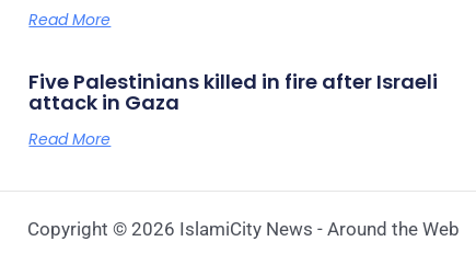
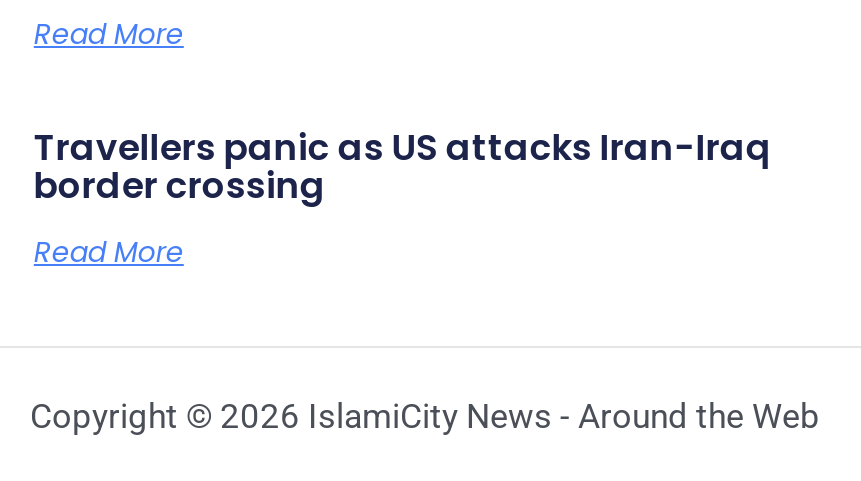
[29,68,438,116] Five Palestinians killed in fire after Israeli | attack in Gaza -> [34,121,772,209] Travellers panic as US attacks Iran-Iraq | border crossing

